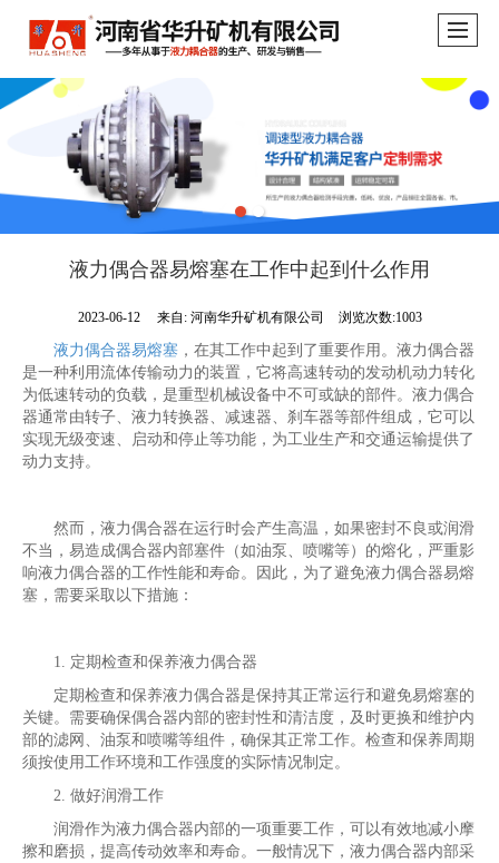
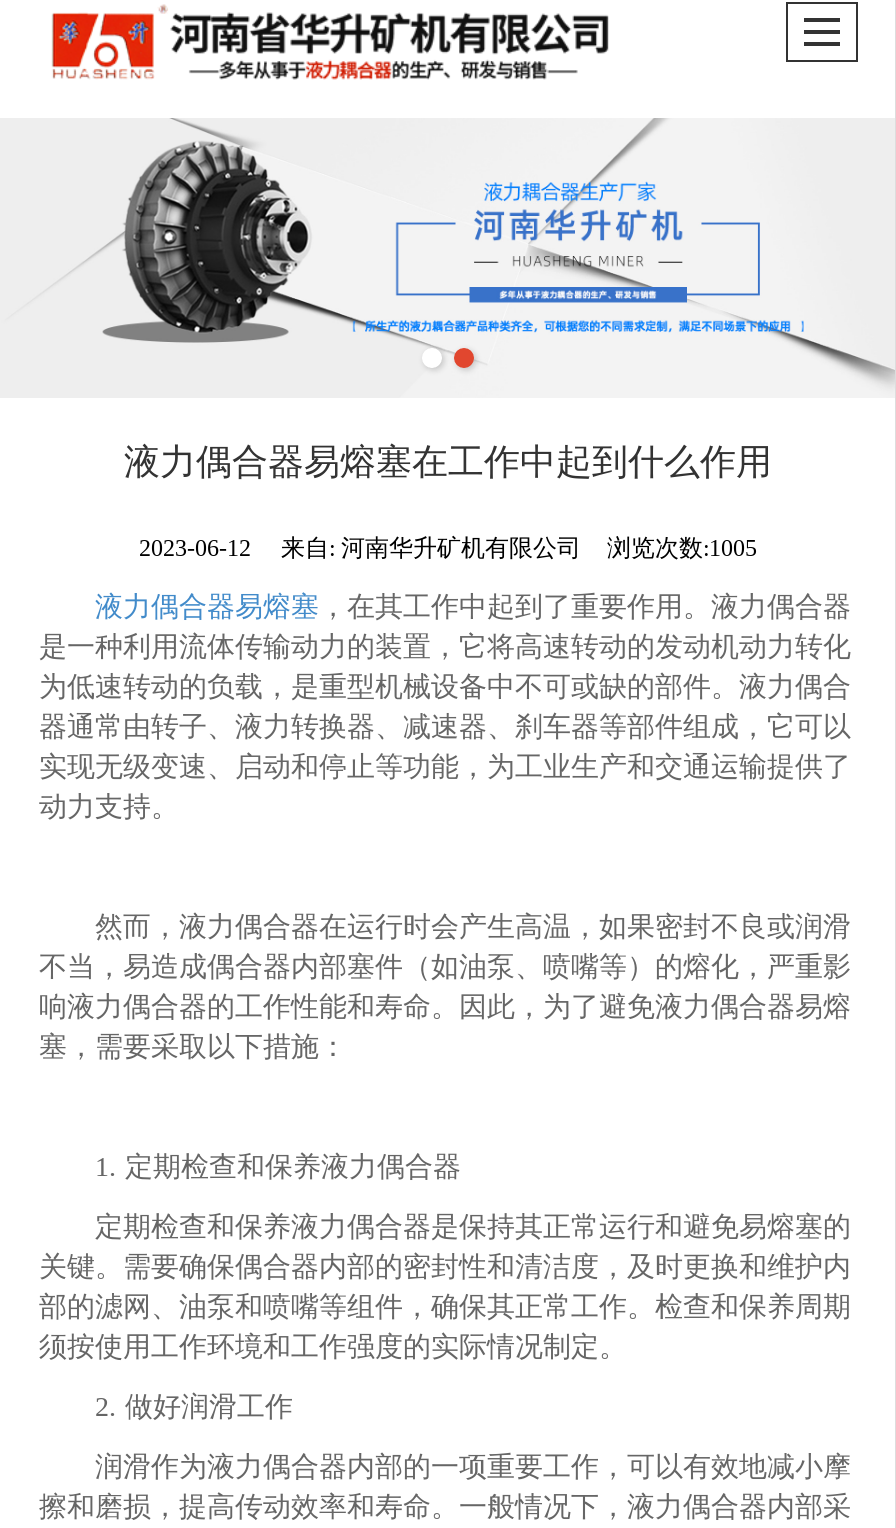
[3,77,496,235] [image] -> [6,118,890,398] [image]
[77,310,422,325] 2023-06-12 来自:河南华升矿机有限公司 浏览次数:1003 -> [139,534,757,562] 2023-06-12 来自:河南华升矿机有限公司 浏览次数:1005

